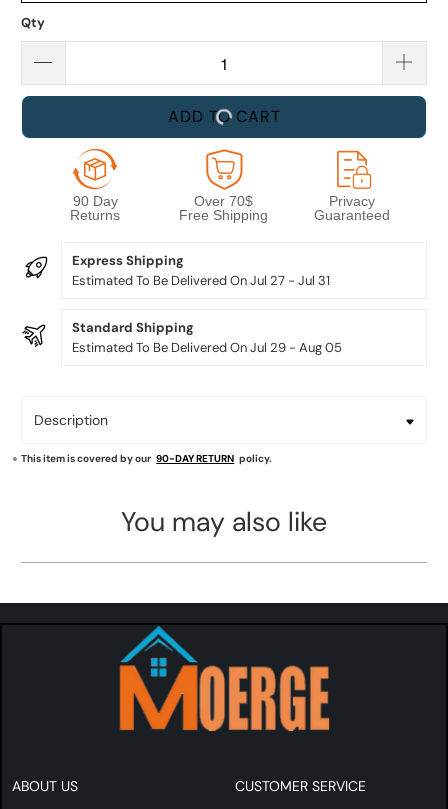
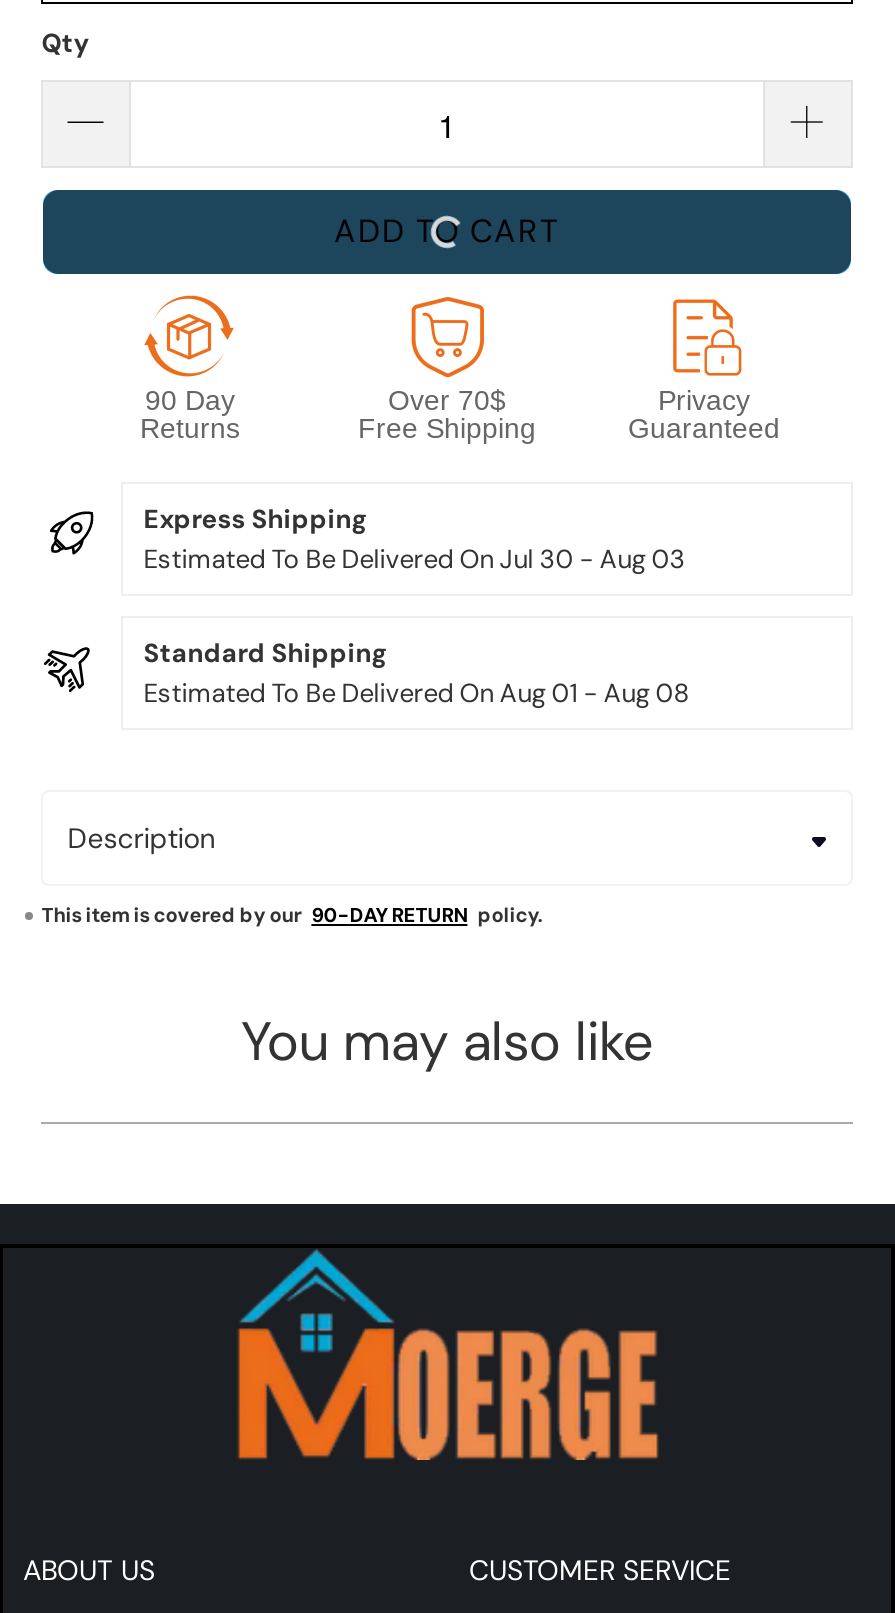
[72,272,330,289] Estimated To Be Delivered On Jul 27 - Jul 31 -> [143,542,685,576] Estimated To Be Delivered On Jul 30 - Aug 03
[72,339,342,356] Estimated To Be Delivered On Jul 29 - Aug 05 -> [143,676,689,710] Estimated To Be Delivered On Aug 01 - Aug 08

